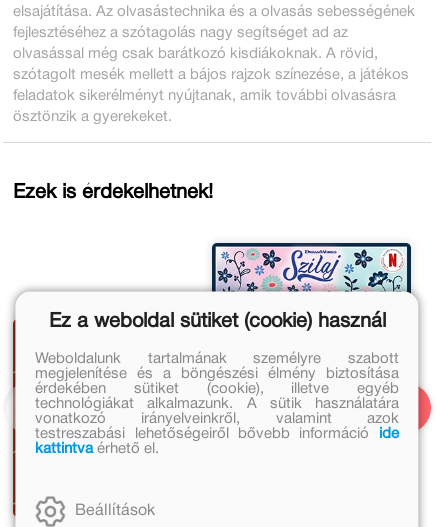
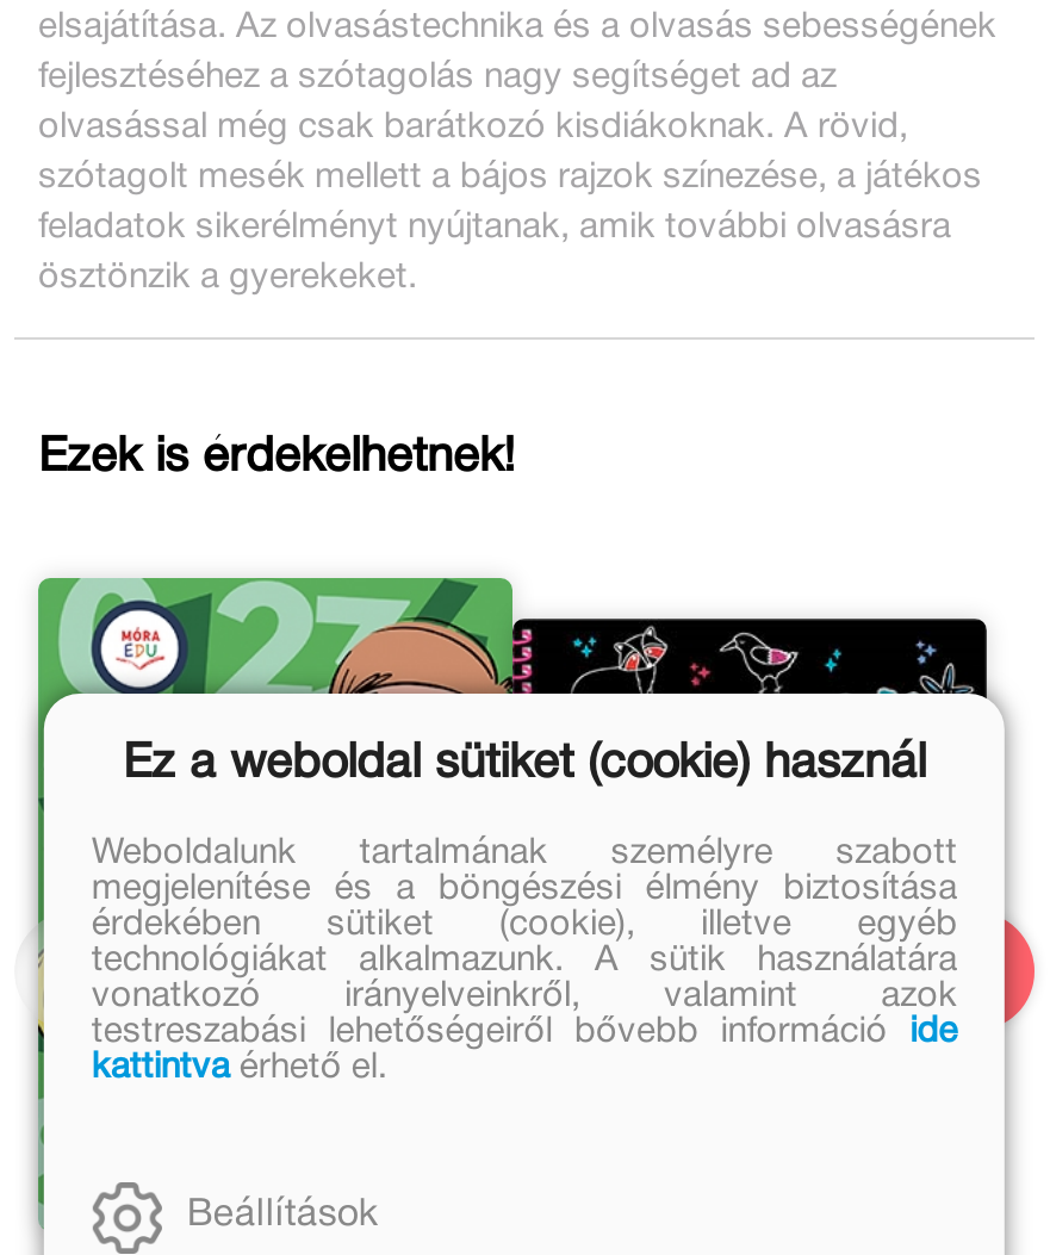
[12,241,413,516] [image] -> [36,576,987,950] [image]

